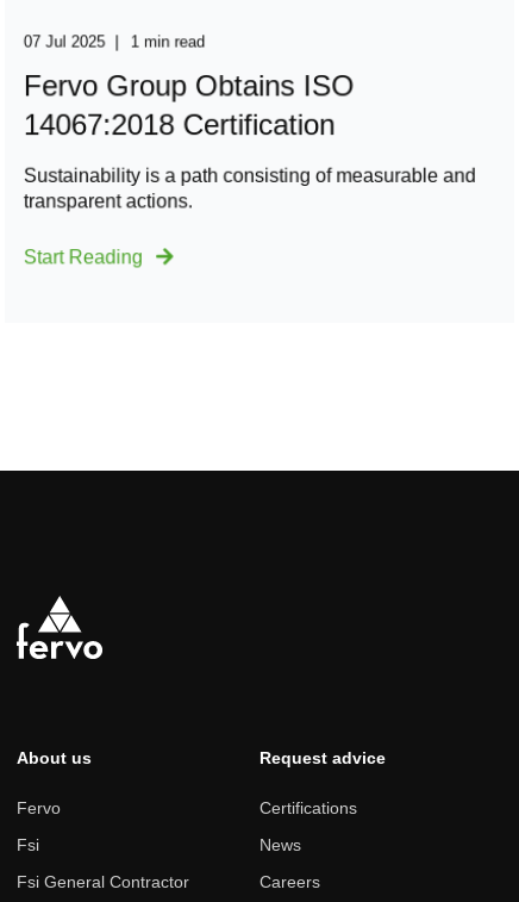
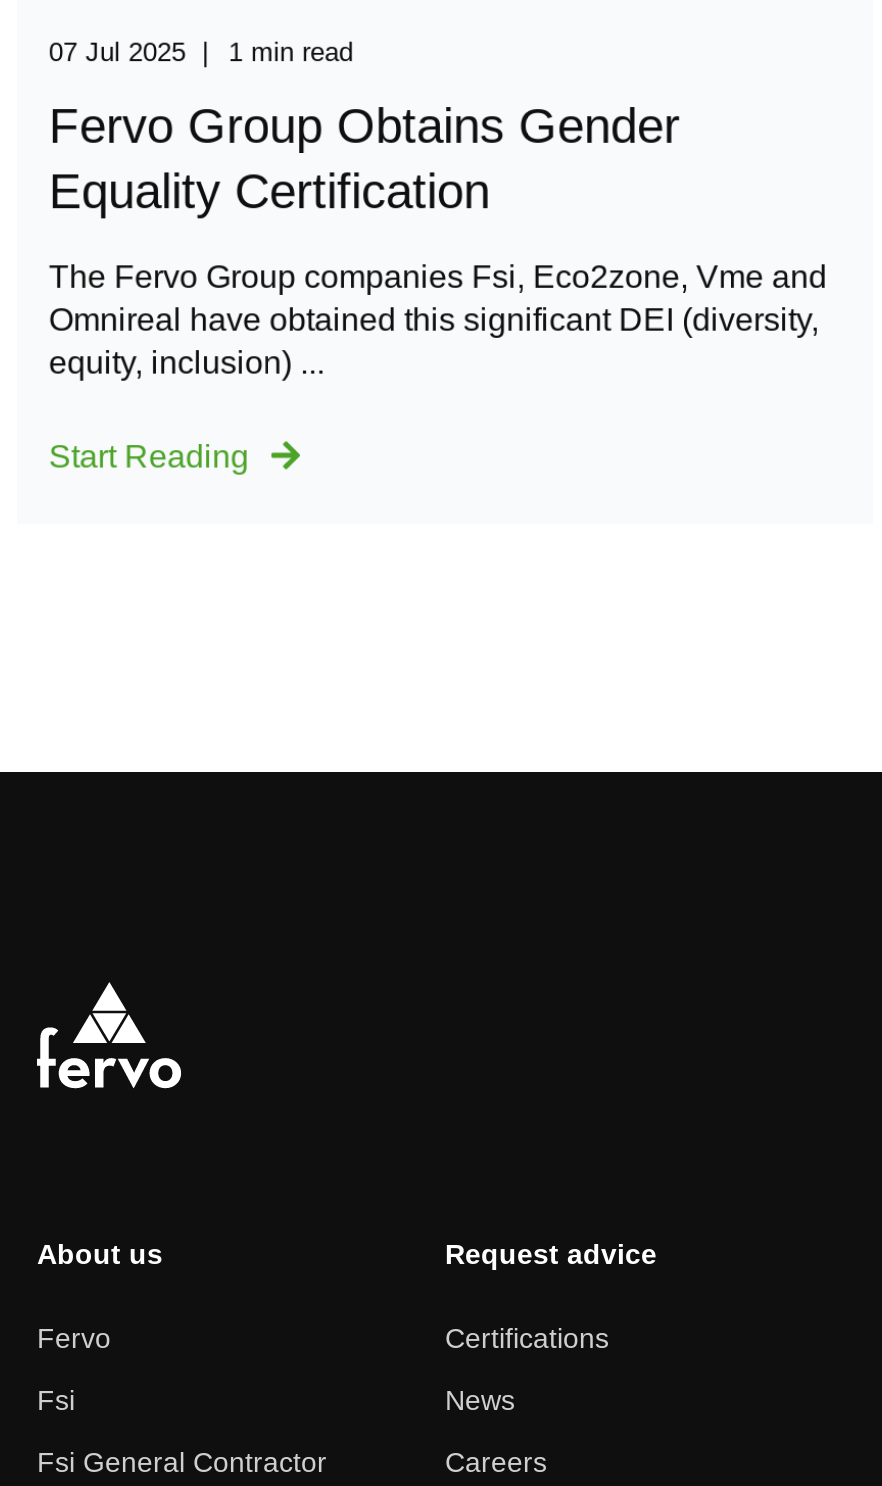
[24,69,354,141] Fervo Group Obtains ISO | 14067:2018 Certification -> [49,97,680,218] Fervo Group Obtains Gender | Equality Certification
[24,165,476,211] Sustainability is a path consisting of measurable and | transparent actions. -> [49,259,827,379] The Fervo Group companies Fsi, Eco2zone, Vme and | Omnireal have obtained this significant DEI (diversity, | equity, inclusion) ...
moved [24,246,143,267] -> [49,439,249,473]: Start Reading

